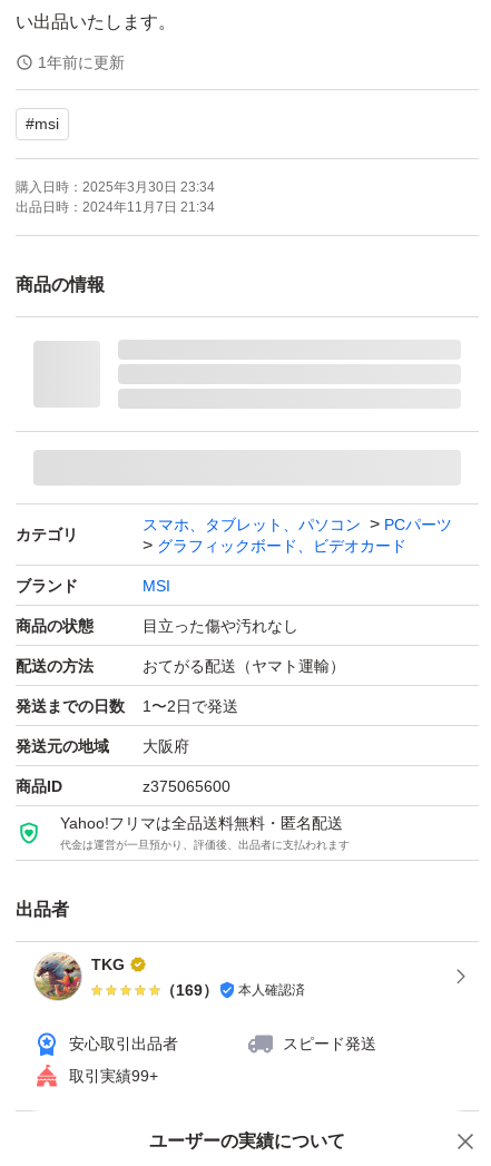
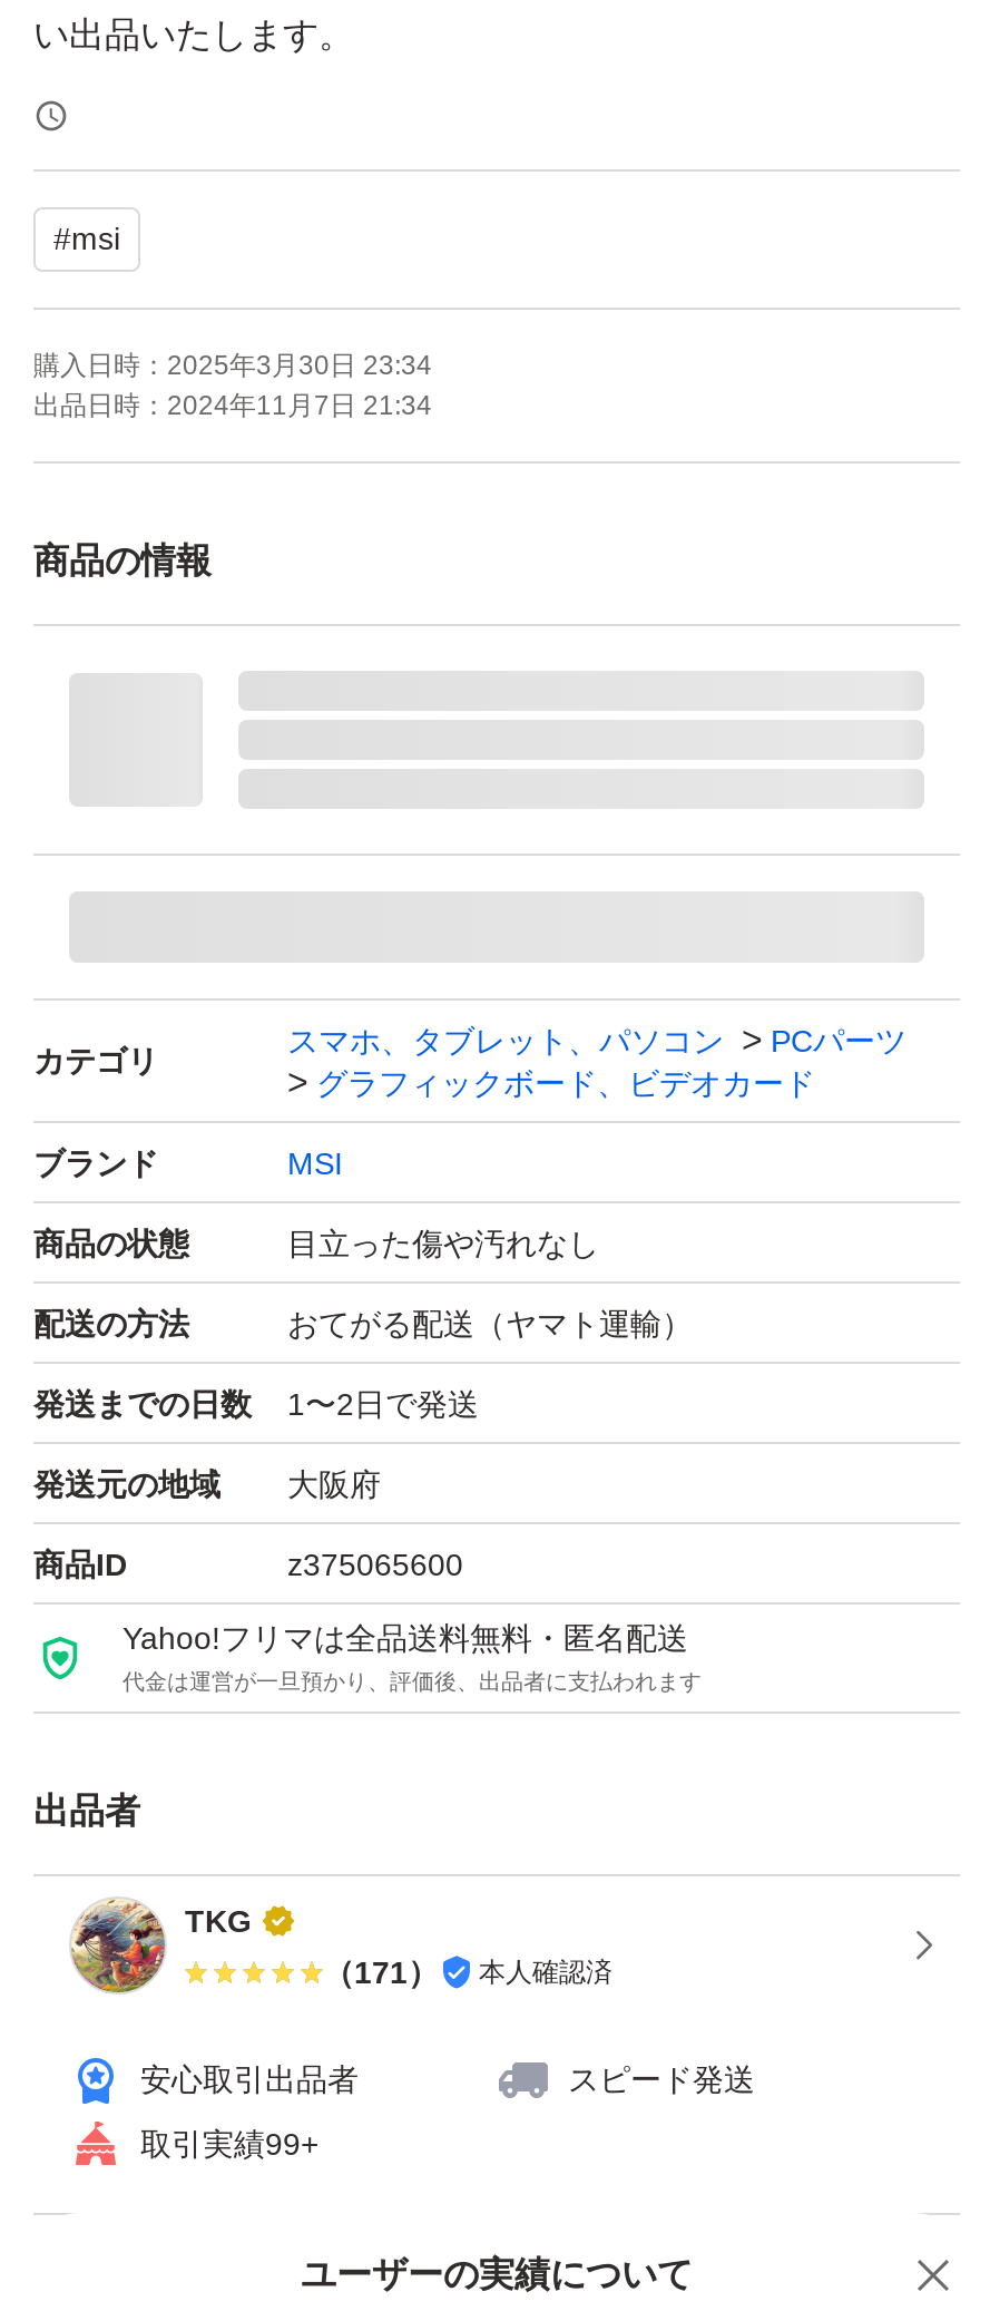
[38,54,125,72] 1年前に更新 -> none
[160,981,305,999] （169） 本人確認済 -> [323,1954,612,1990] （171） 本人確認済

